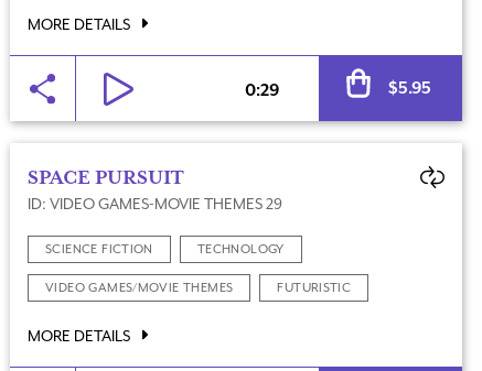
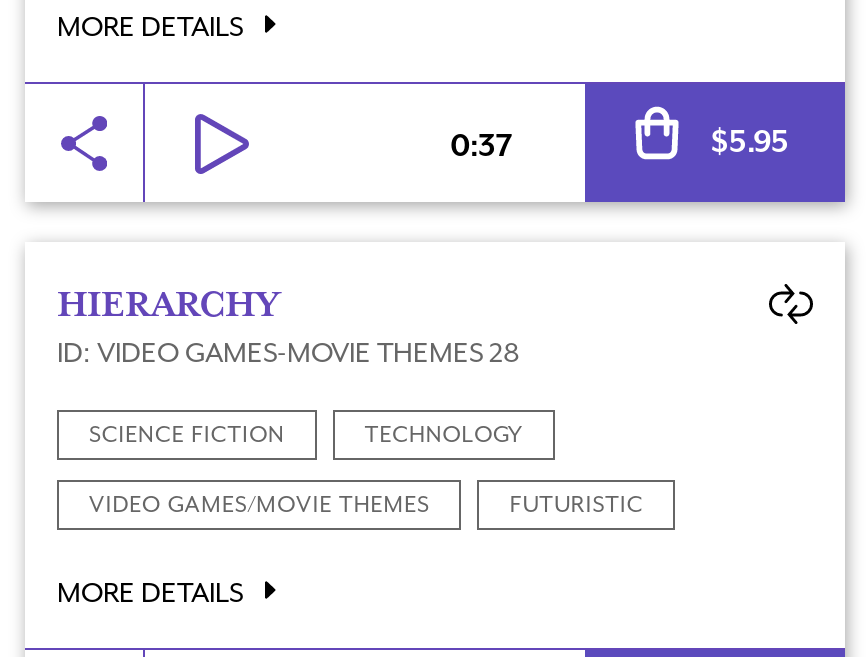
[244,80,279,100] 0:29 -> [450,127,512,163] 0:37
[28,166,282,212] SPACE PURSUIT | ID: VIDEO GAMES-MOVIE THEMES 29 -> [57,284,519,368] HIERARCHY | ID: VIDEO GAMES-MOVIE THEMES 28

